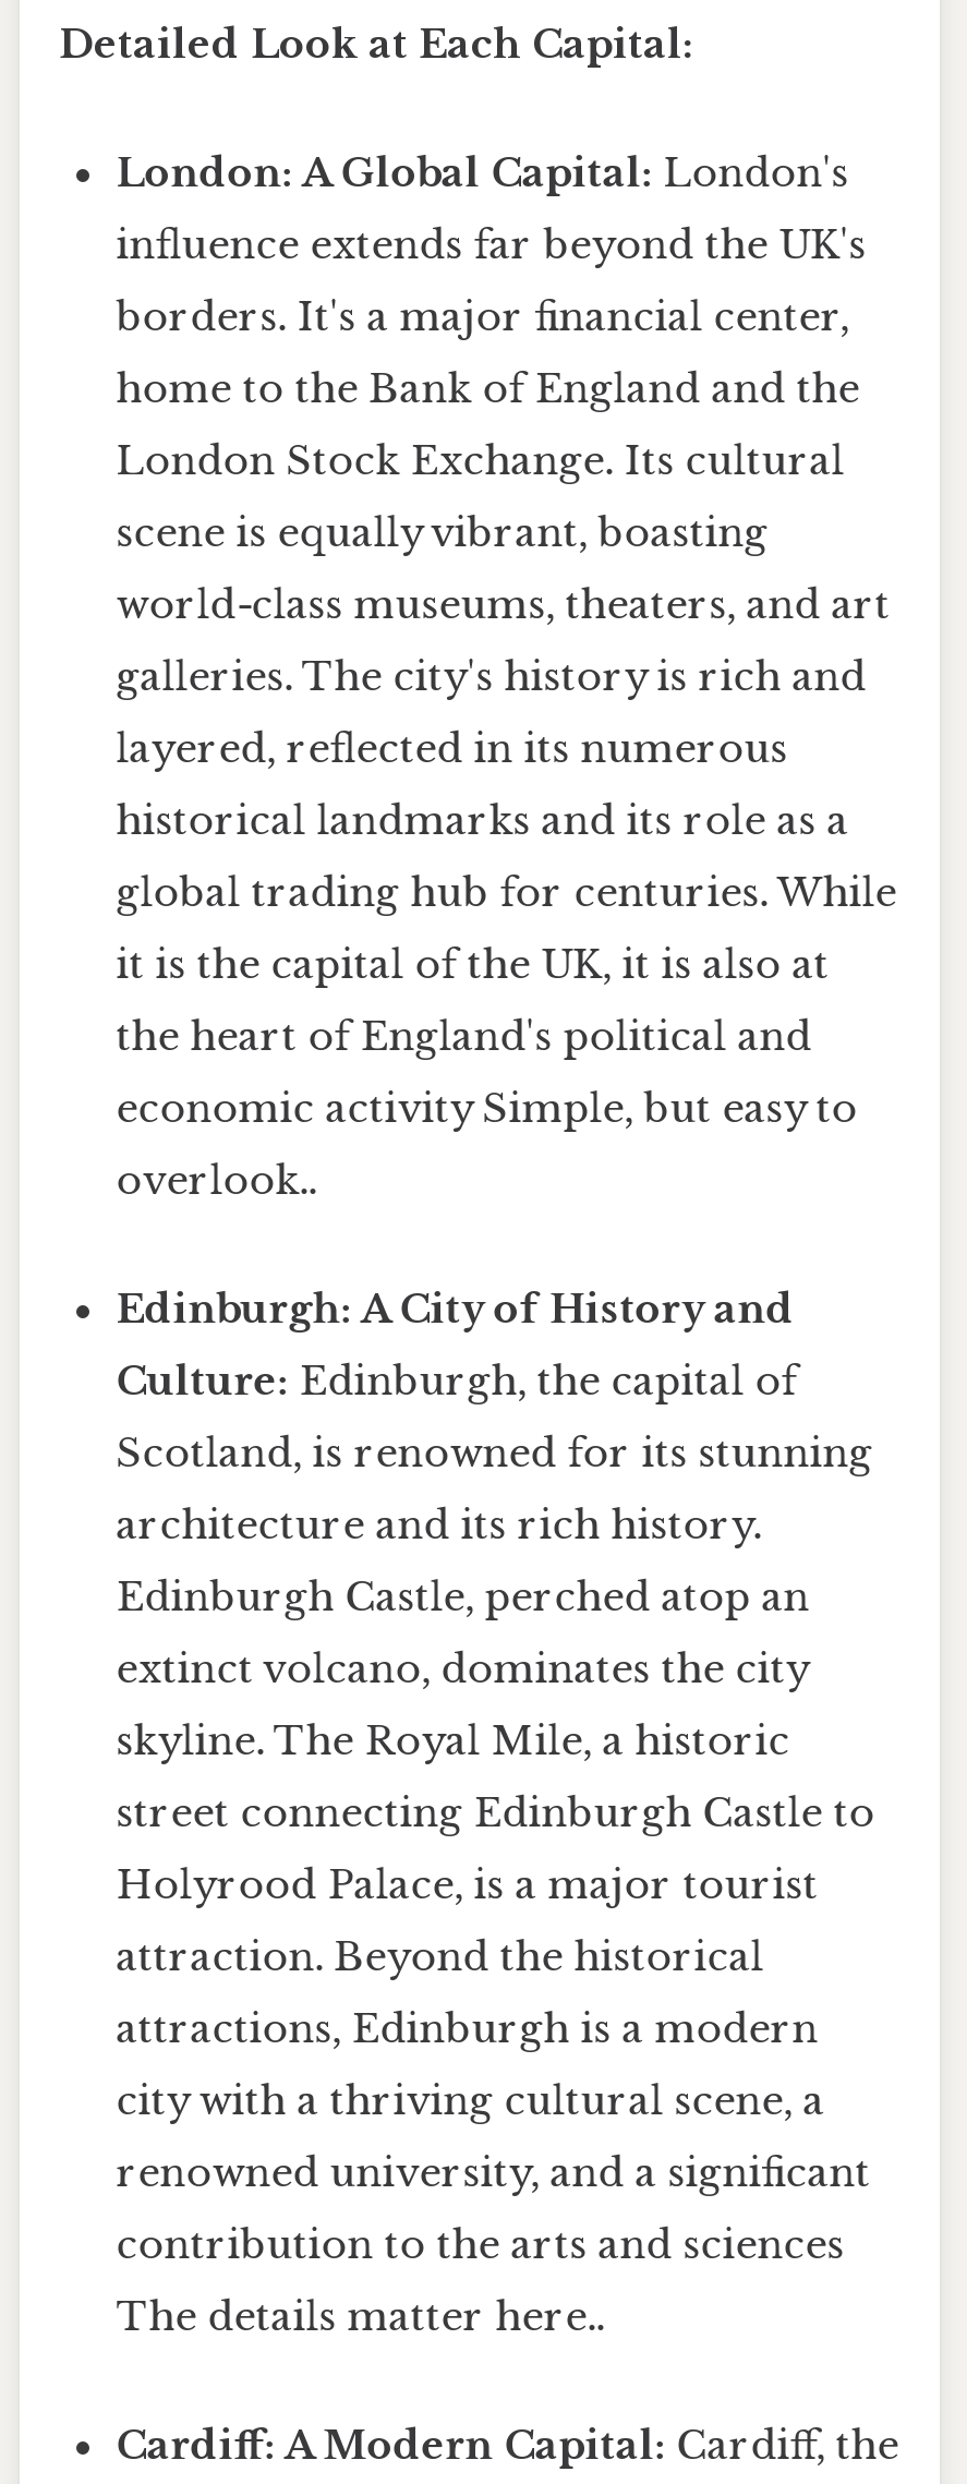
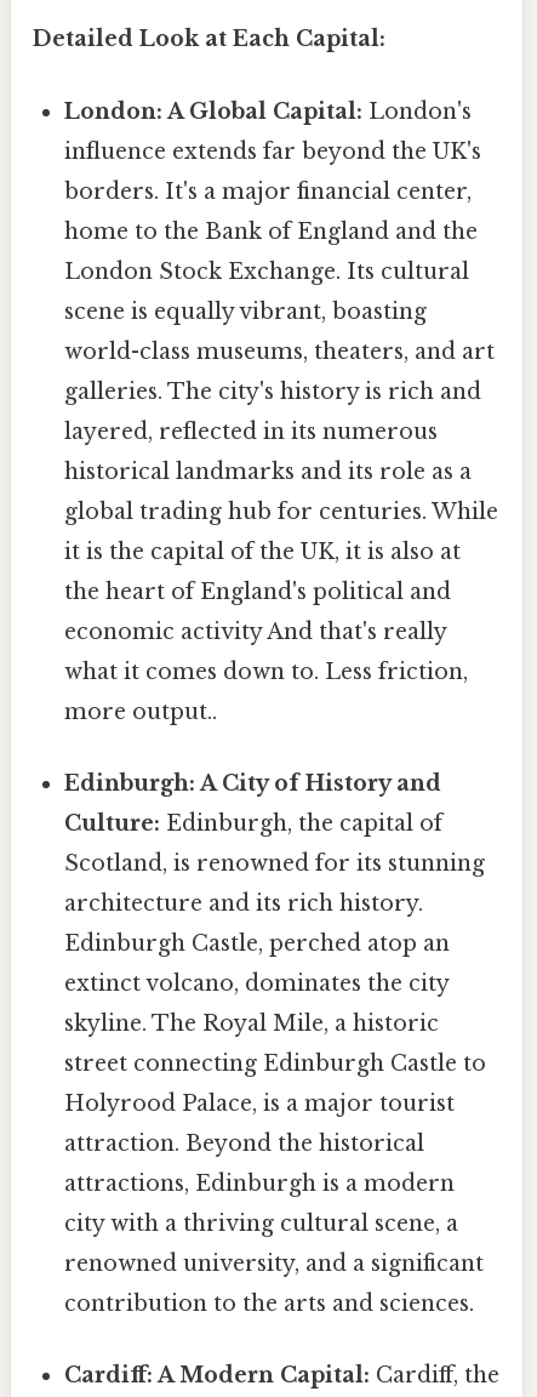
[116,1084,857,1204] economic activity Simple, but easy to | overlook.. -> [64,618,468,725] economic activity And that's really | what it comes down to. Less friction, | more output..
moved [116,1285,875,2197] -> [64,770,486,1277]: Edinburgh: A City of History and | Culture: Edinburgh, the capital of | Scotland, is renowned for its stunning | ... | city with a thriving cultural scene, a | renowned university, and a significant
[116,2221,844,2341] contribution to the arts and sciences | The details matter here.. -> [64,1290,474,1317] contribution to the arts and sciences.

